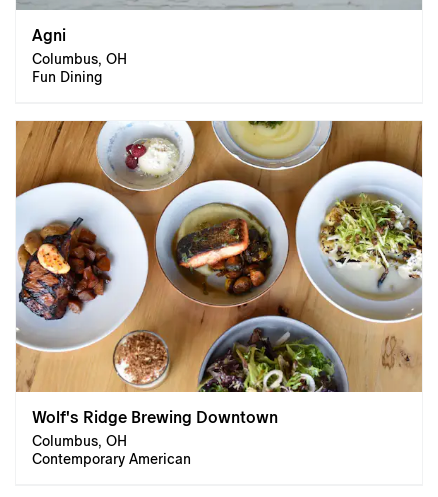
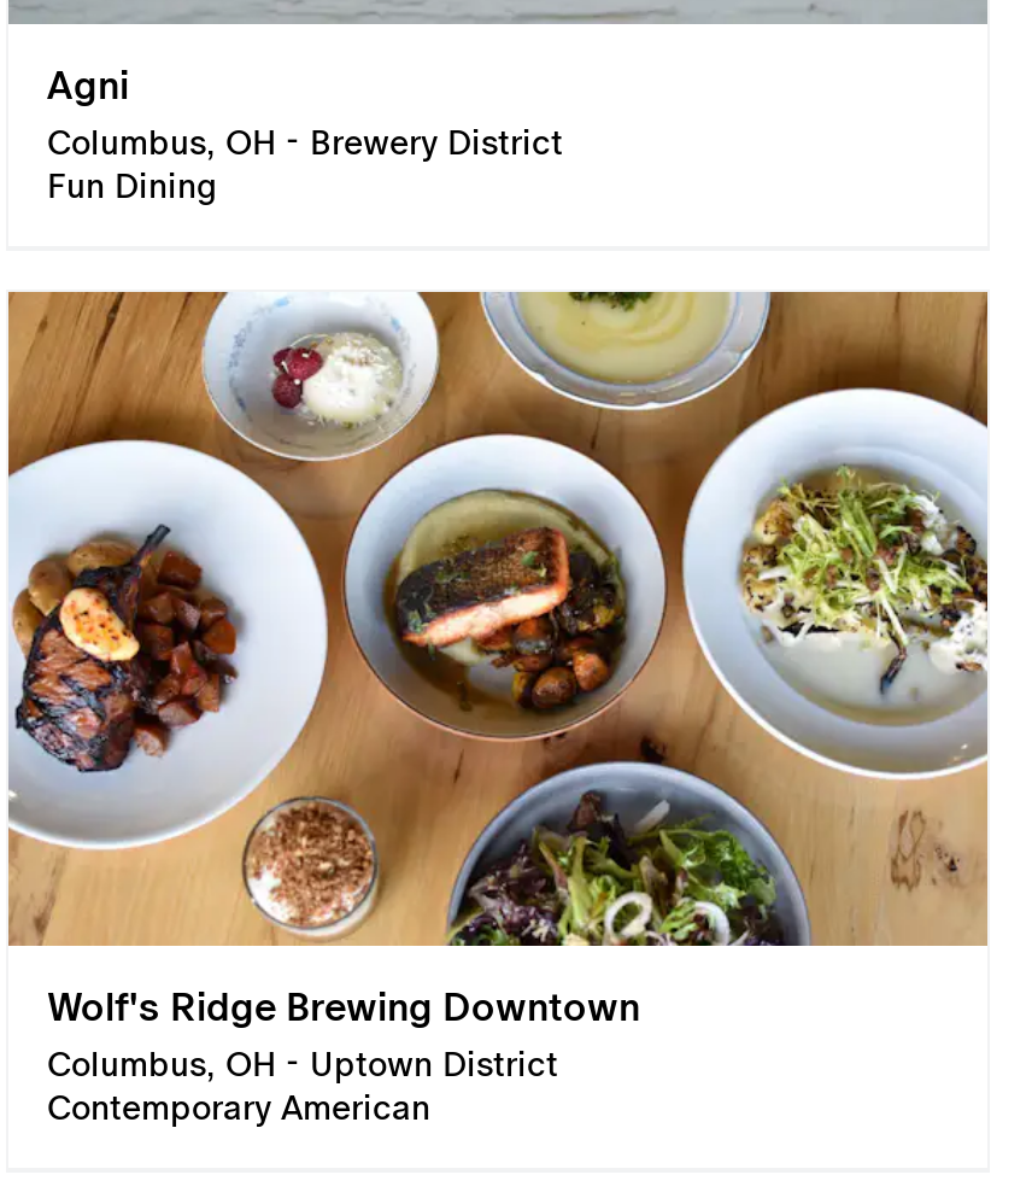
[32,51,127,67] Columbus, OH -> [47,124,563,162] Columbus, OH - Brewery District
[32,433,127,449] Columbus, OH -> [47,1045,558,1083] Columbus, OH - Uptown District

